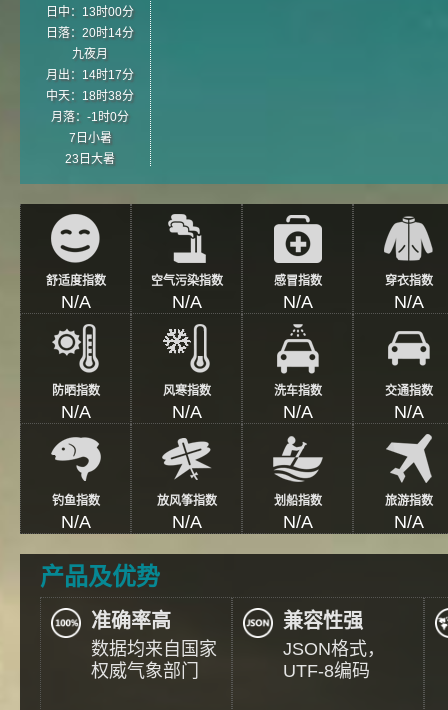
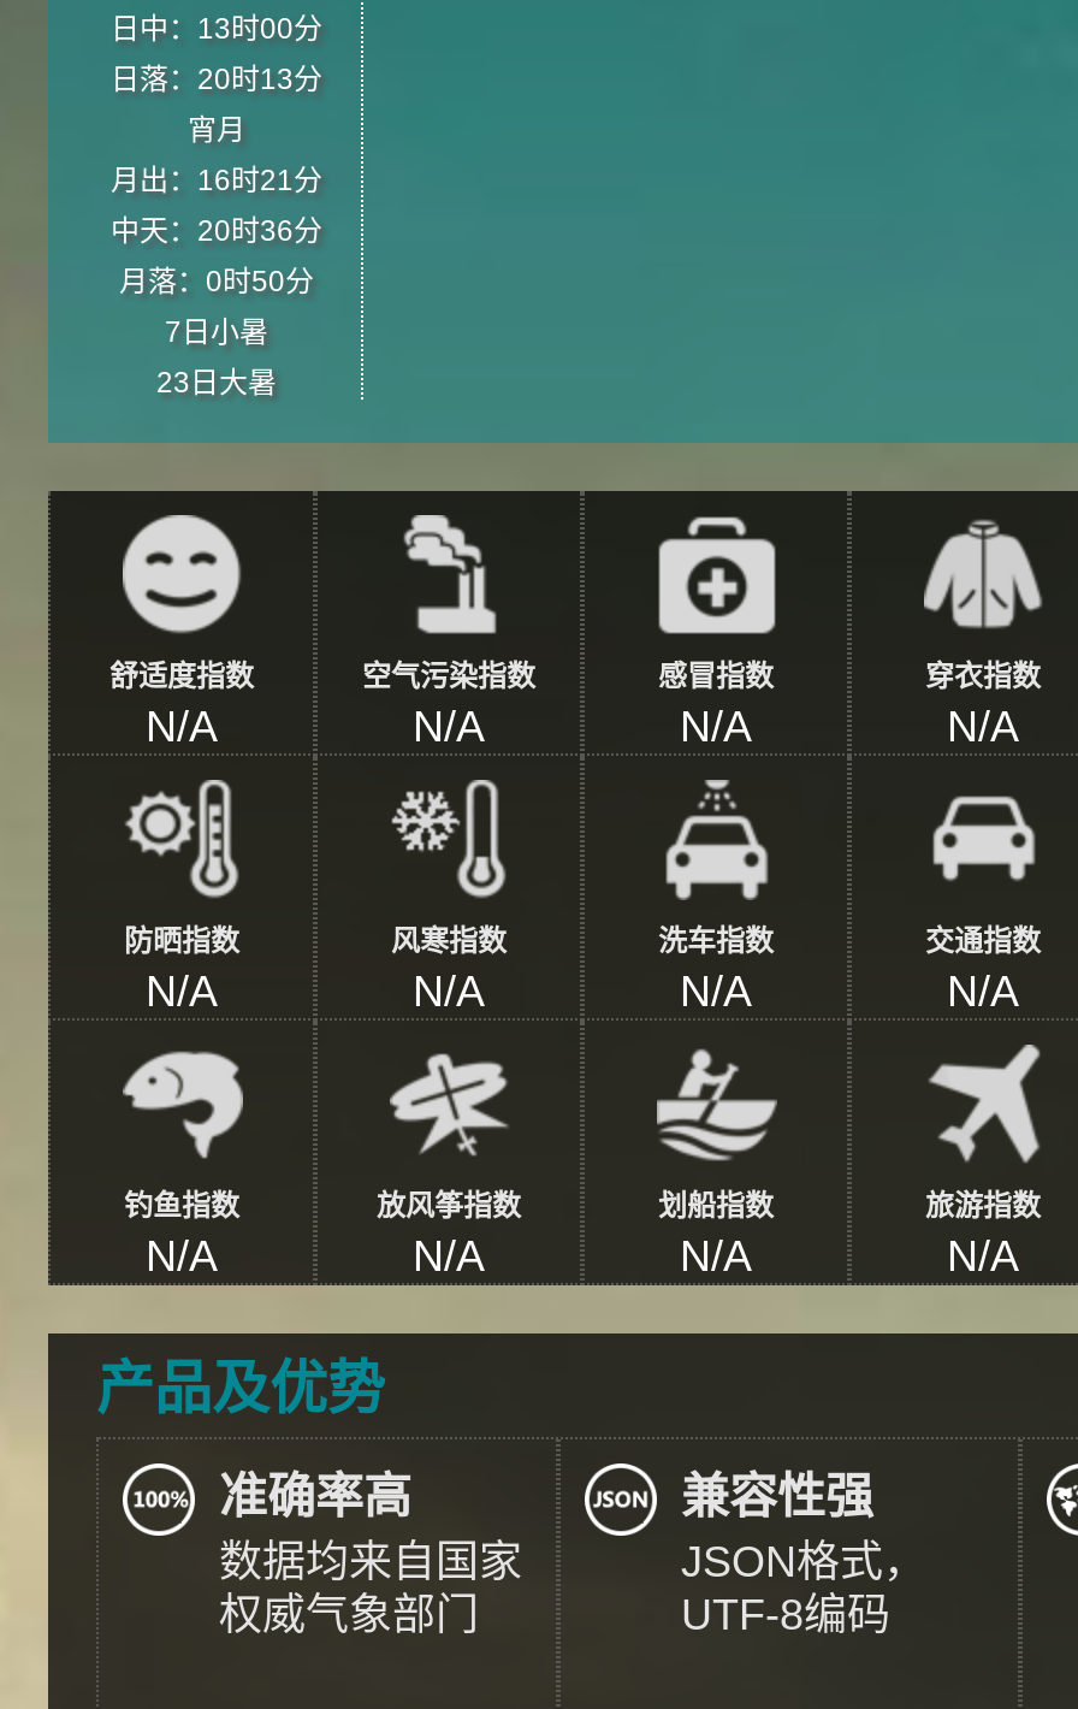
[46,26,134,40] 日落：20时14分 -> [111,63,322,96] 日落：20时13分
[72,47,108,61] 九夜月 -> [188,113,245,147] 宵月
[46,68,134,82] 月出：14时17分 -> [111,164,322,197] 月出：16时21分
[46,89,134,103] 中天：18时38分 -> [111,214,322,248] 中天：20时36分
[51,110,129,124] 月落：-1时0分 -> [119,265,314,298] 月落：0时50分

